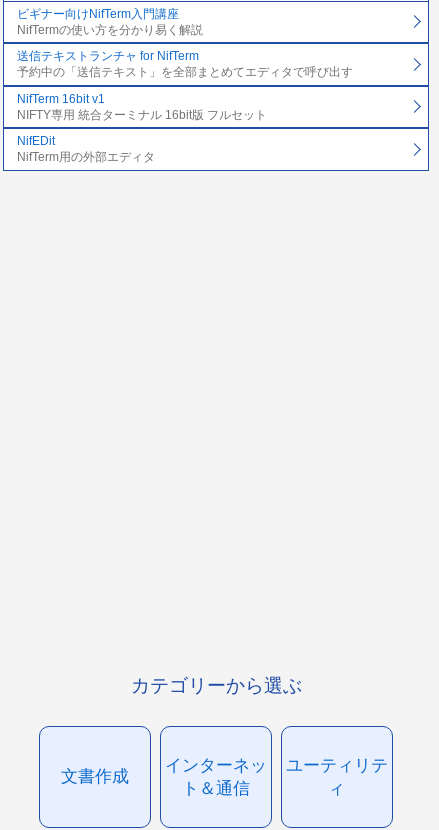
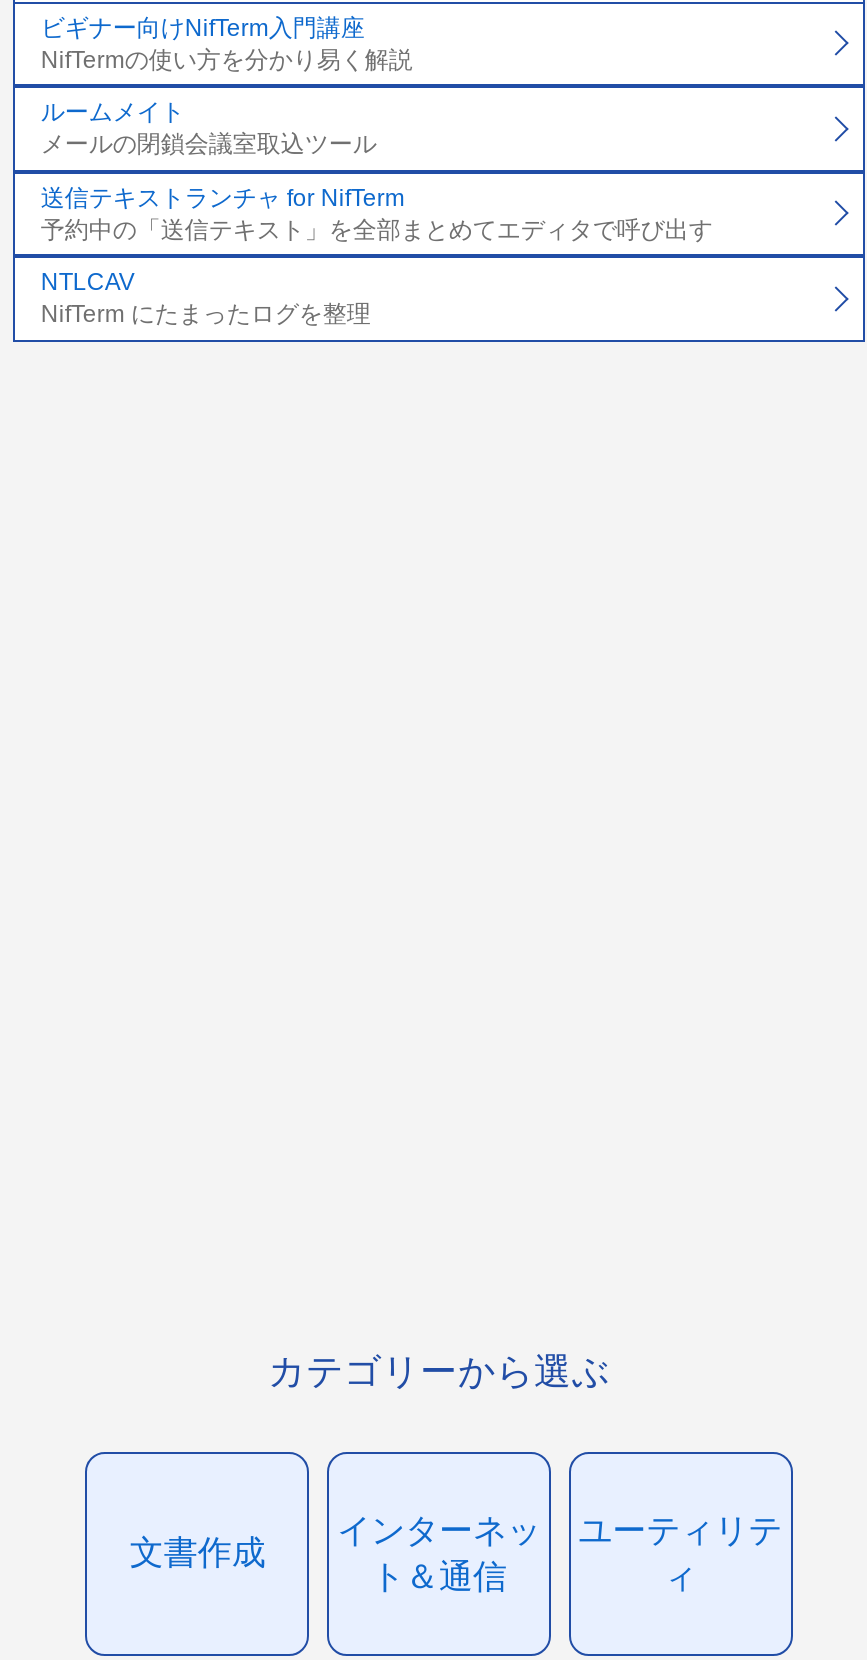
none -> [41,99,377,159] ルームメイト | メールの閉鎖会議室取込ツール
moved [17,49,353,79] -> [41,184,713,244]: 送信テキストランチャ for NifTerm | 予約中の「送信テキスト」を全部まとめてエディタで呼び出す
[17,92,267,164] NifTerm 16bit v1 | NIFTY専用 統合ターミナル 16bit版 フルセット | NifEDit | NifTerm用の外部エディタ -> [41,269,371,329] NTLCAV | NifTerm にたまったログを整理

